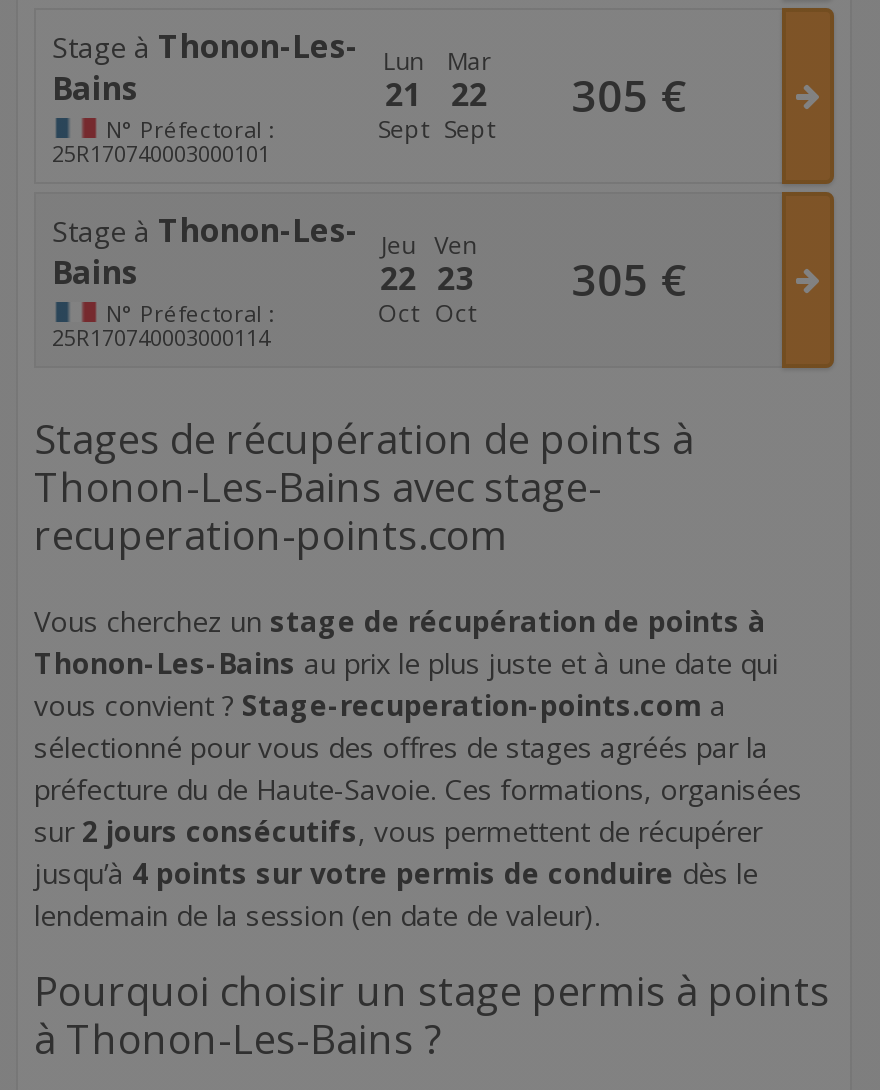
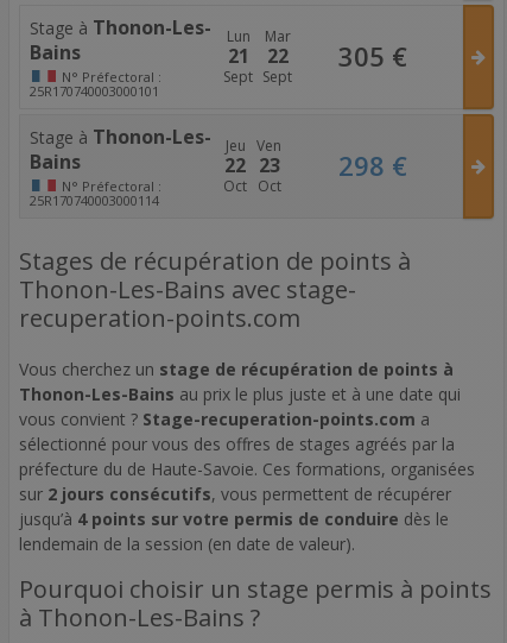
[571,249,687,309] 305 € -> [338,148,407,183] 298 €

